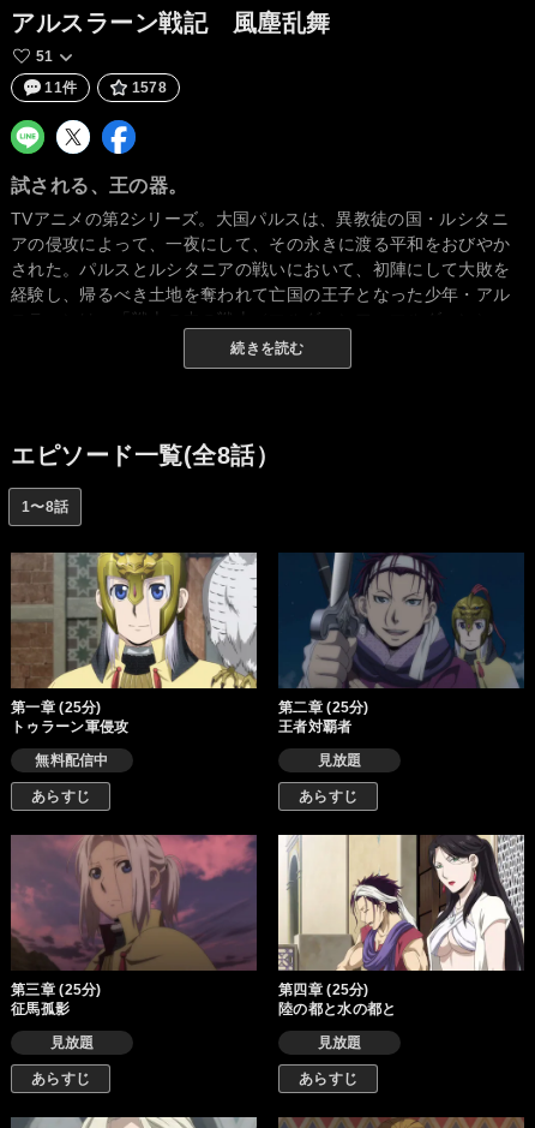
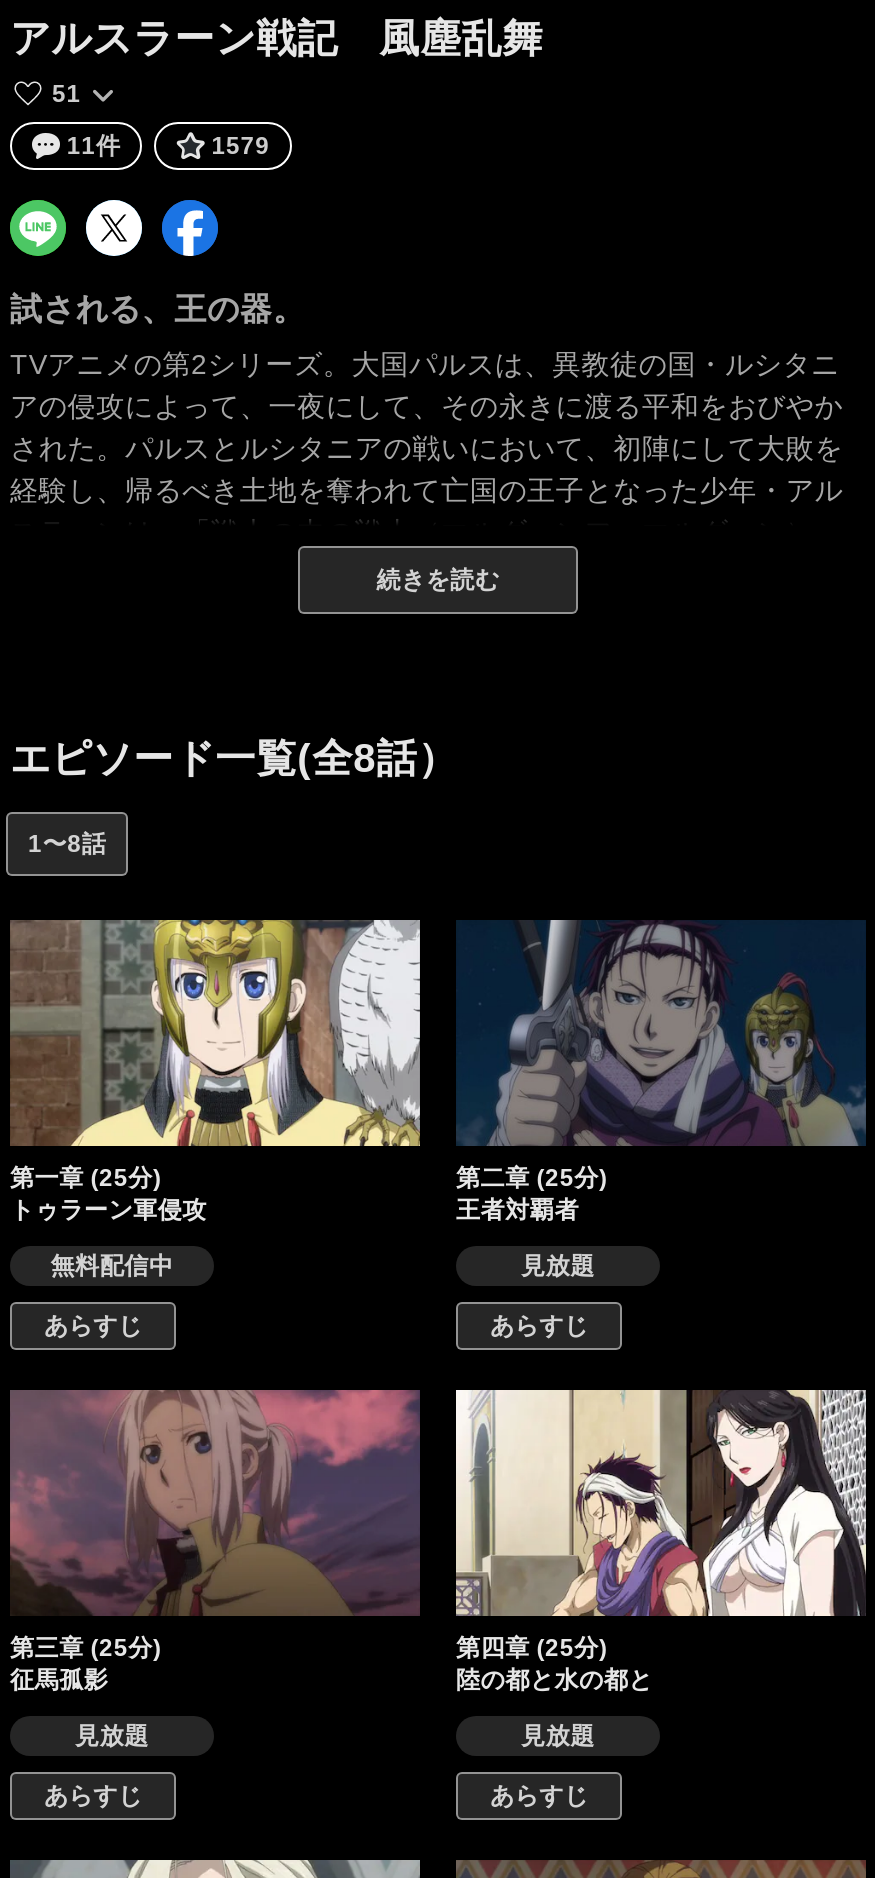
[132,79,167,96] 1578 -> [211,131,270,159] 1579

